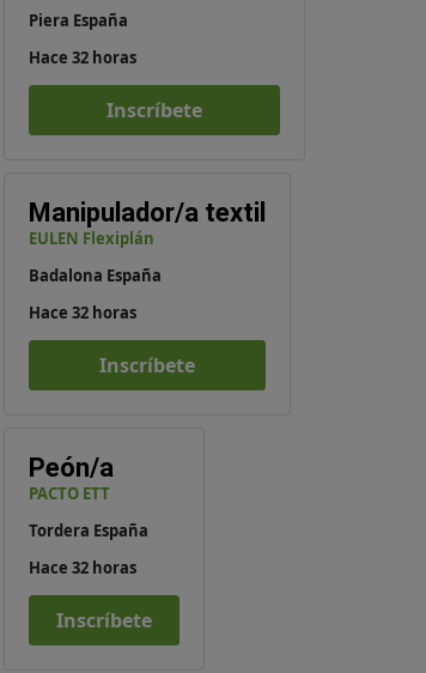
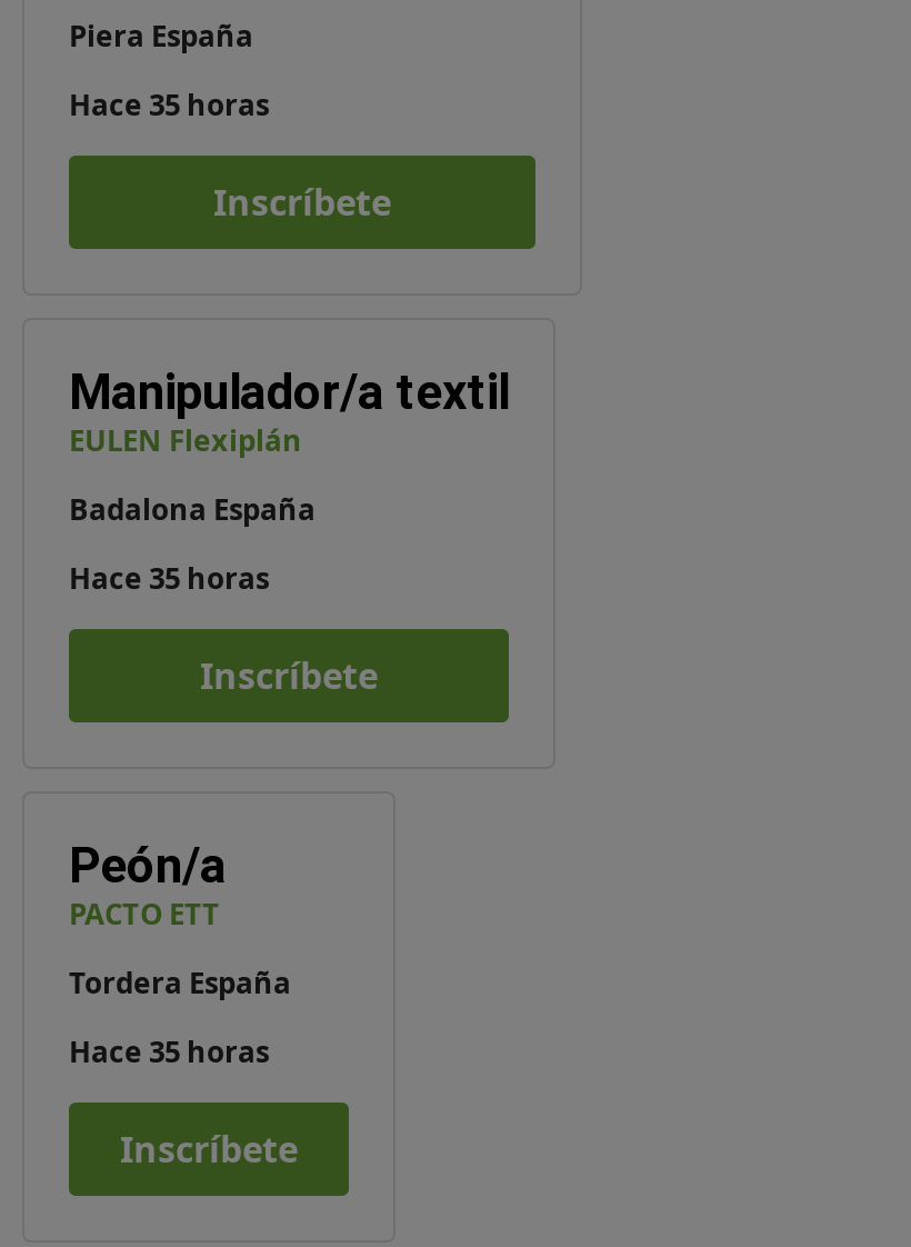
[29,47,136,68] Hace 32 horas -> [69,84,269,124] Hace 35 horas
[29,302,136,323] Hace 32 horas -> [69,558,269,598] Hace 35 horas
[29,557,136,578] Hace 32 horas -> [69,1031,269,1071] Hace 35 horas

